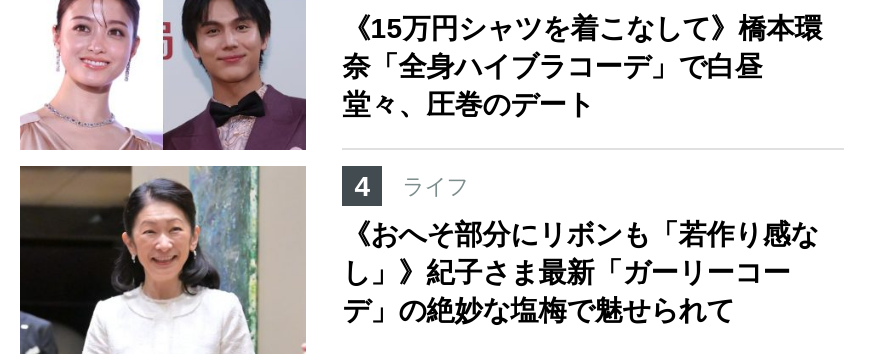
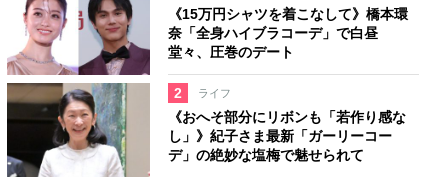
[354,170,468,202] 4 ライフ -> [174,85,231,101] 2 ライフ

